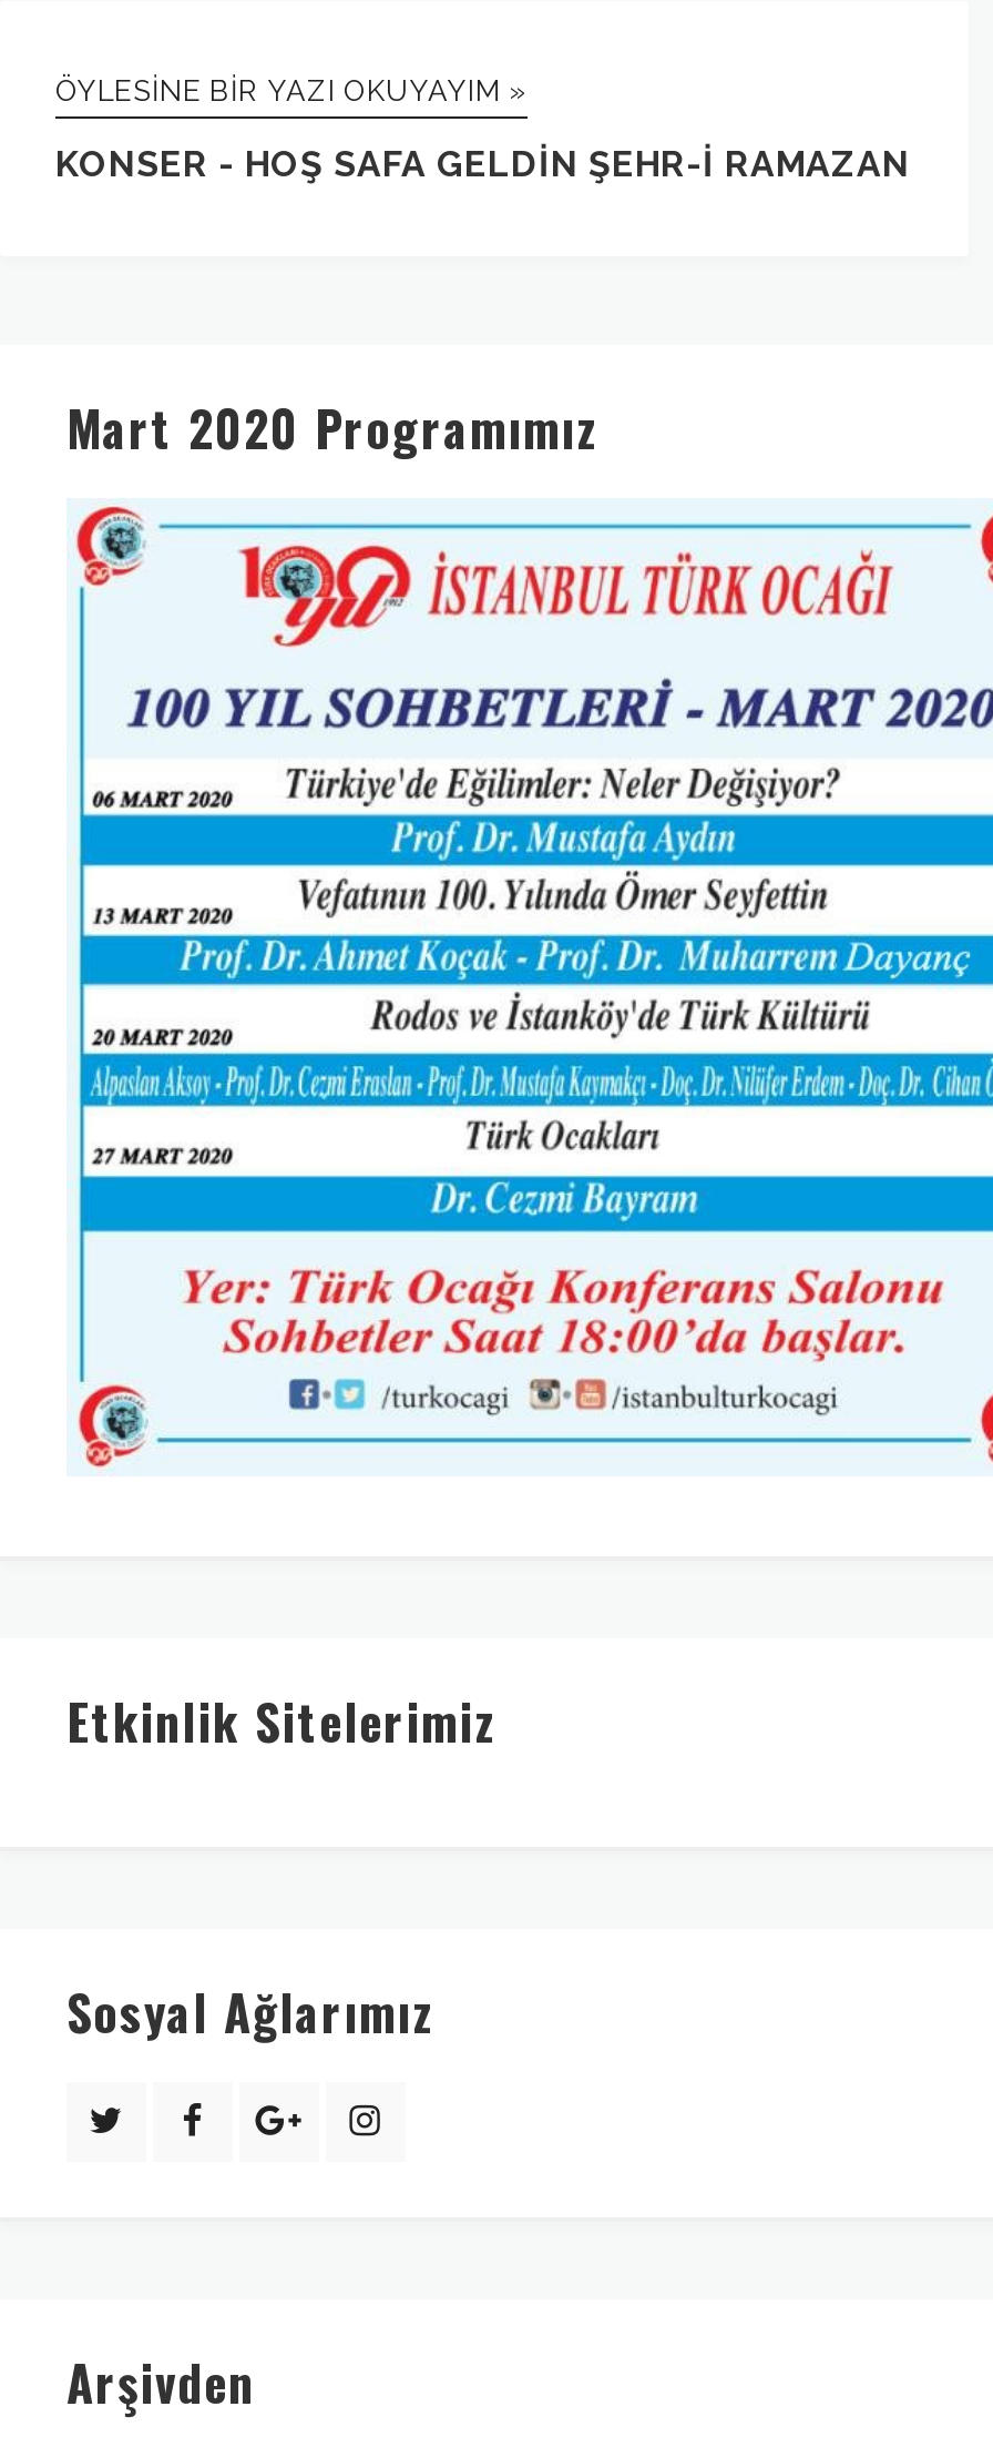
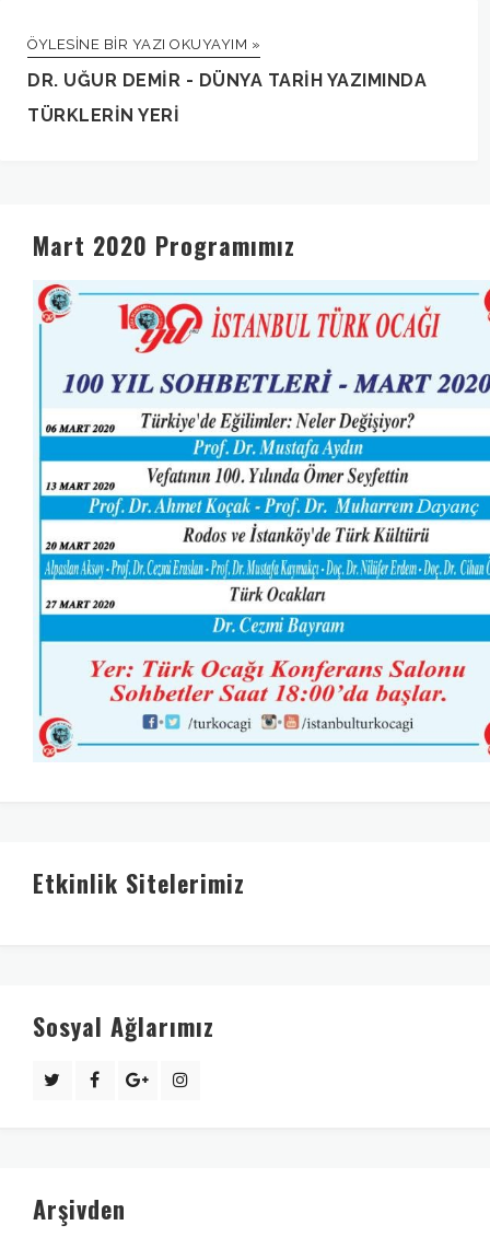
[55,142,910,185] KONSER - HOŞ SAFA GELDIN ŞEHR-I RAMAZAN -> [27,70,427,126] DR. UĞUR DEMIR - DÜNYA TARIH YAZIMINDA | TÜRKLERIN YERI

